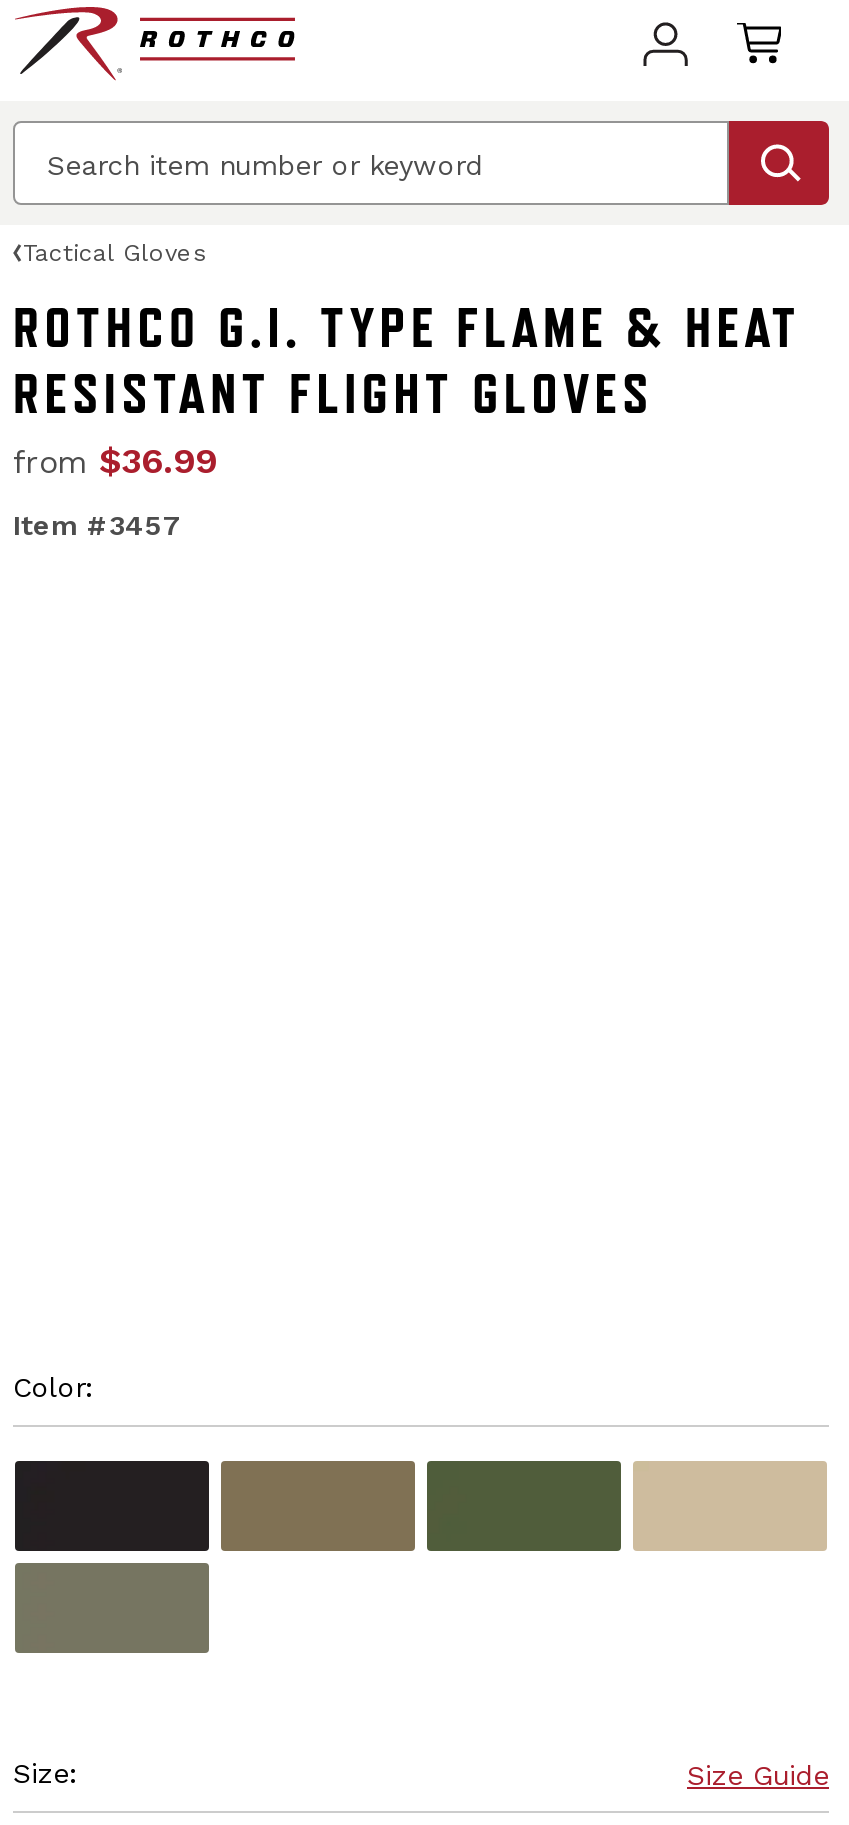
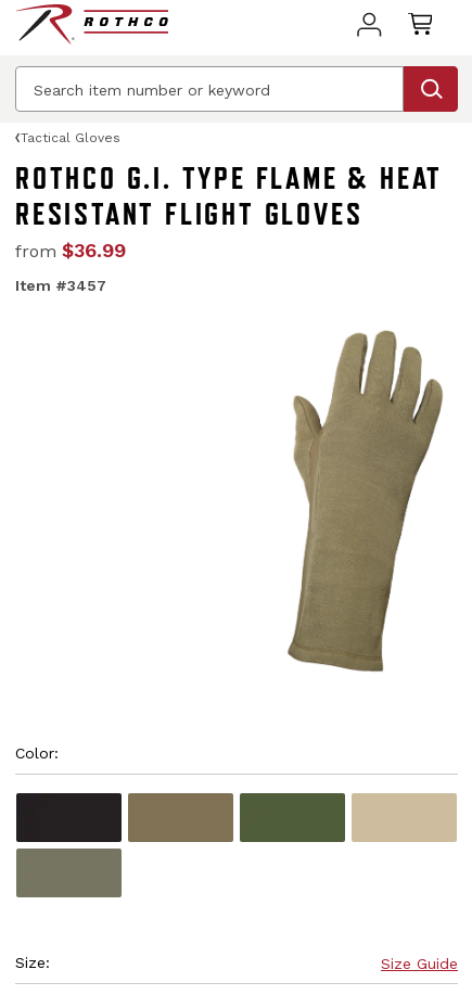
none -> [286,330,444,673] [image]

